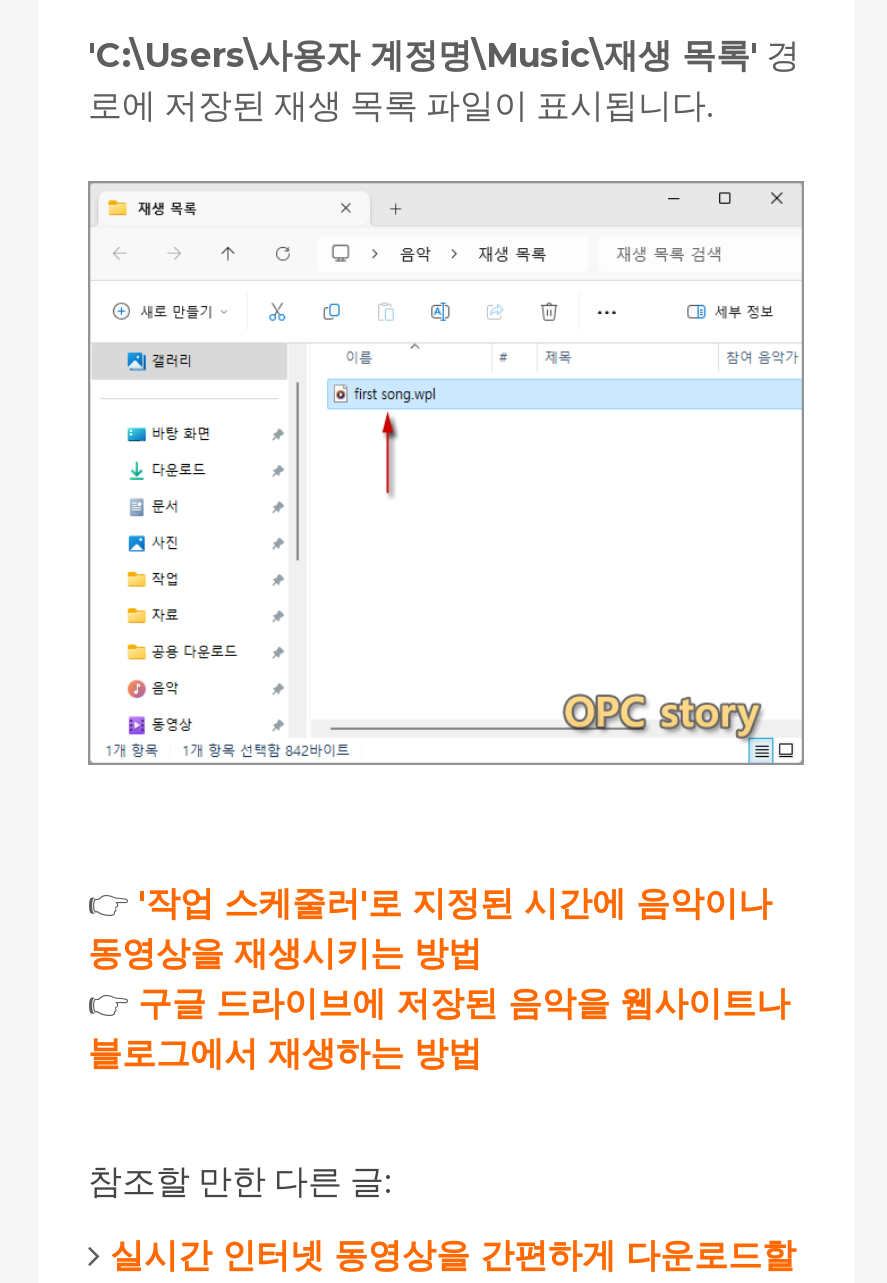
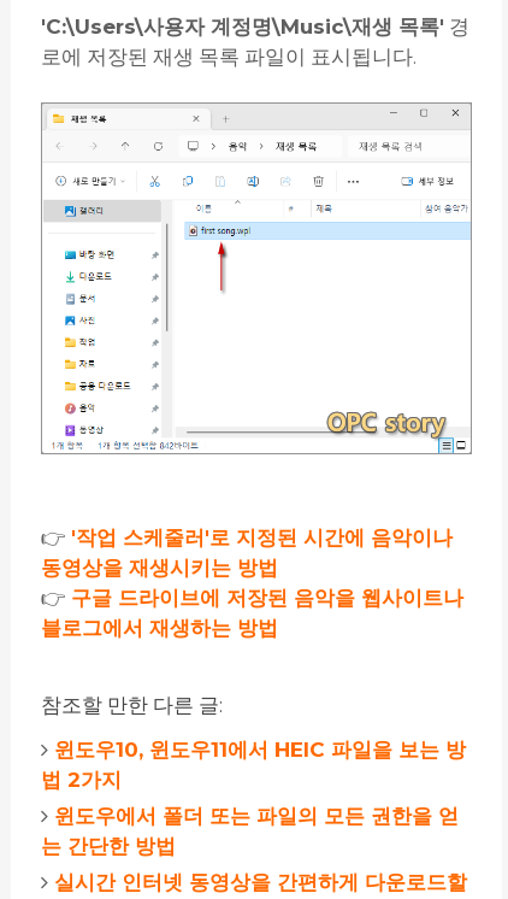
none -> [41,738,466,858] 윈도우10, 윈도우11에서 HEIC 파일을 보는 방 | 법 2가지 | 윈도우에서 폴더 또는 파일의 모든 권한을 얻 | 는 간단한 방법

